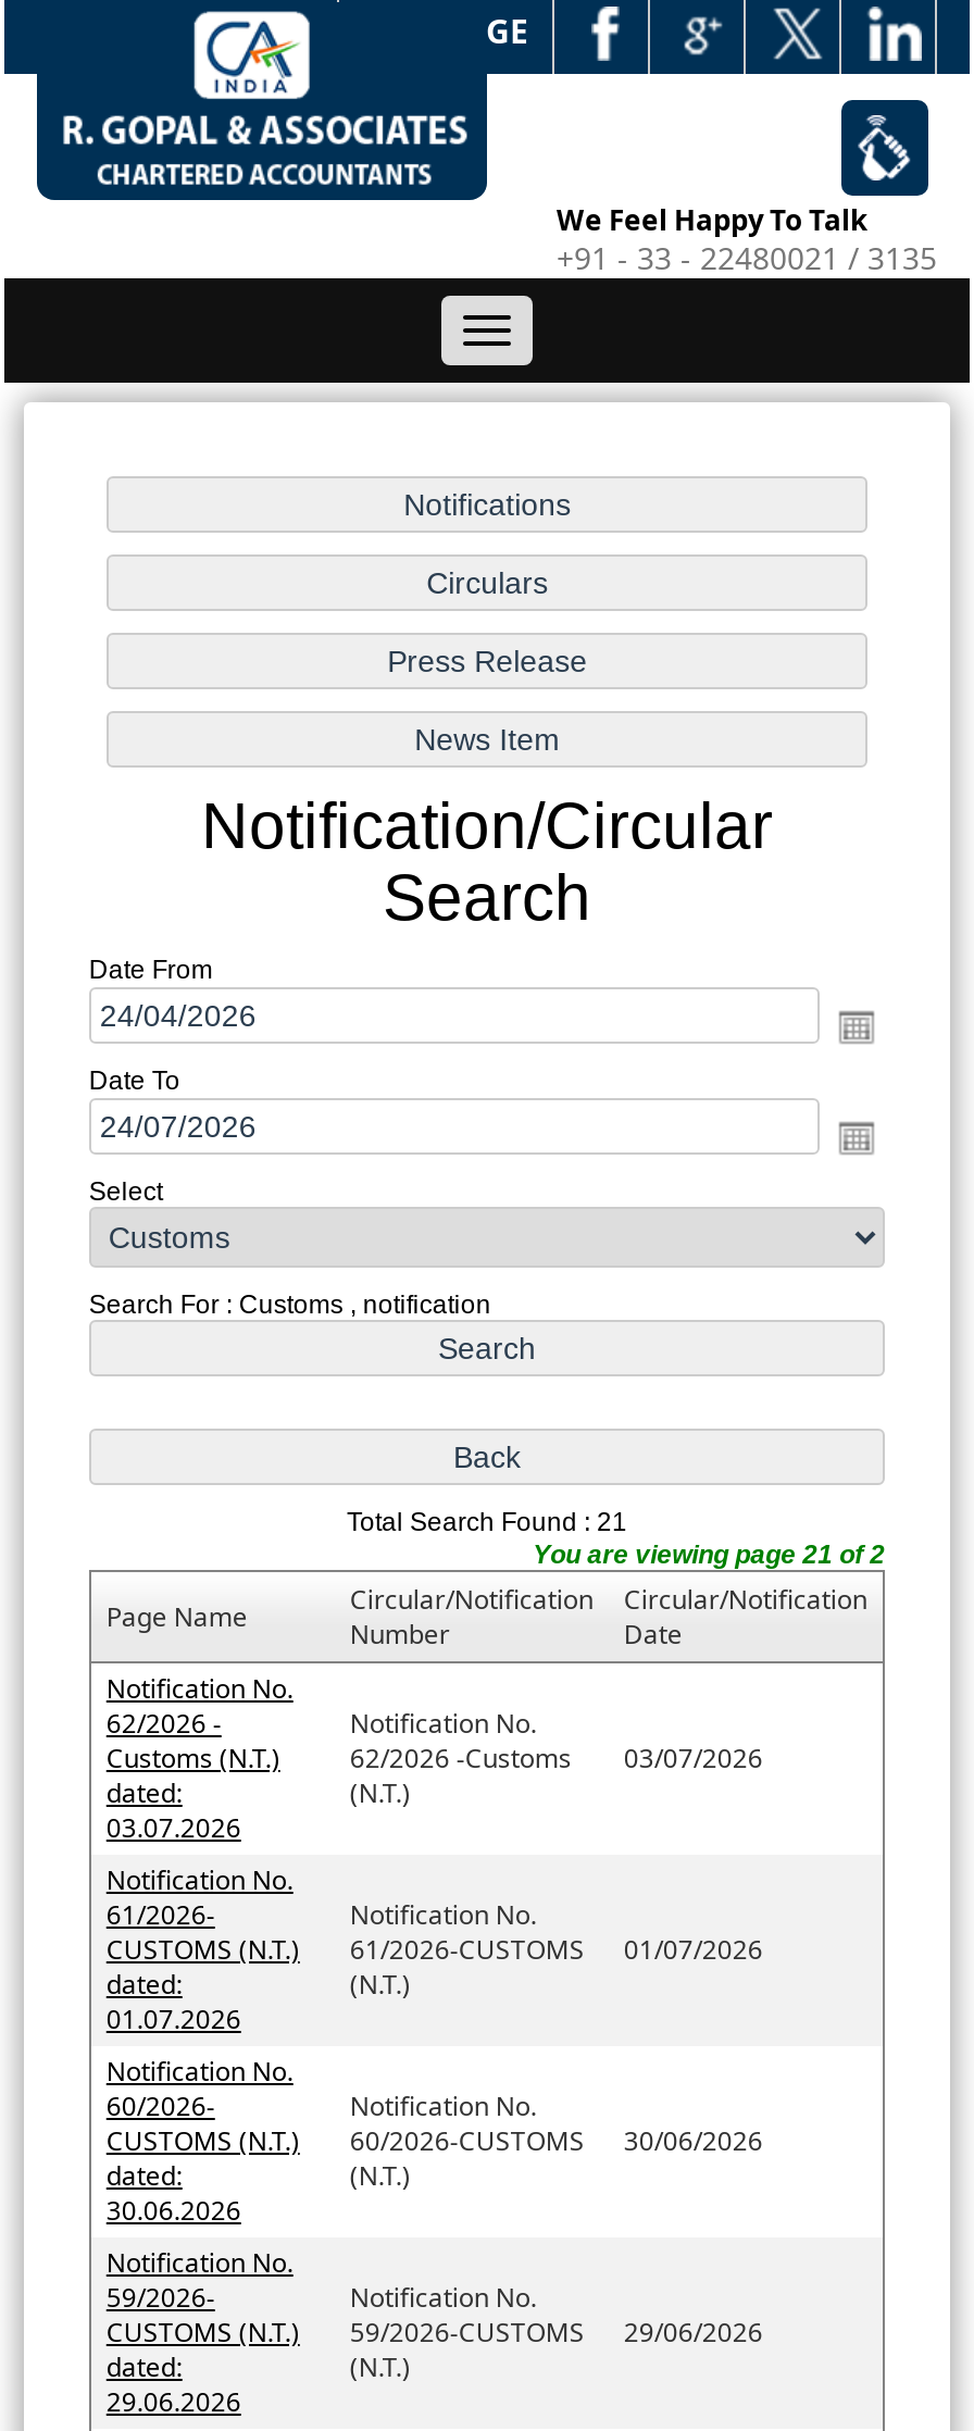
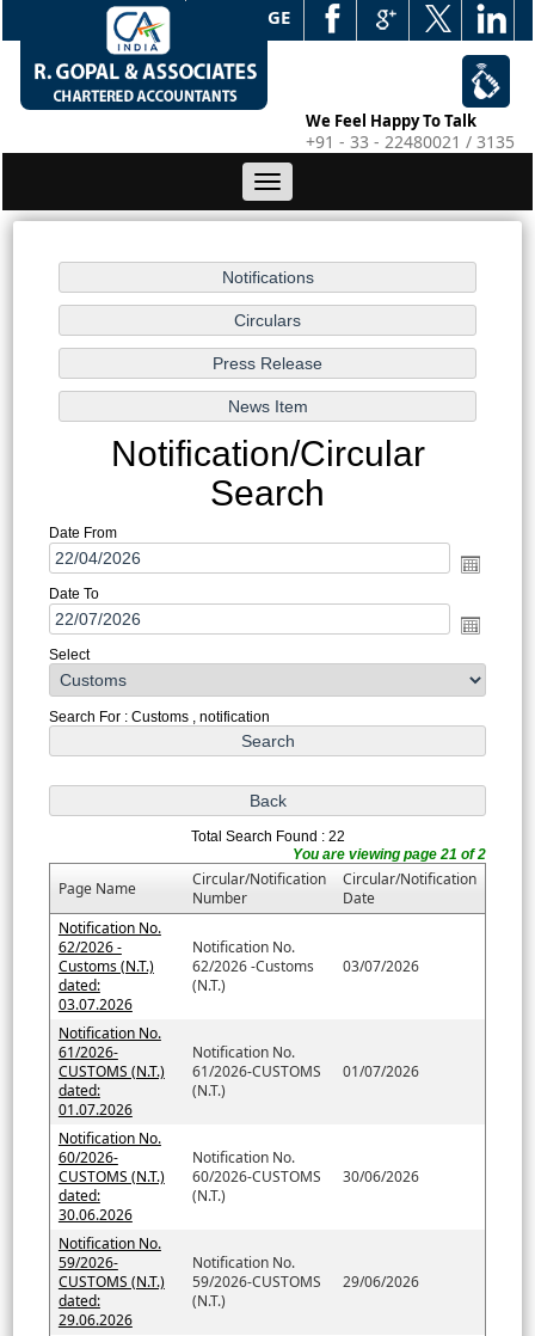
[347,1506,627,1536] Total Search Found : 21 -> [190,828,345,844] Total Search Found : 22

